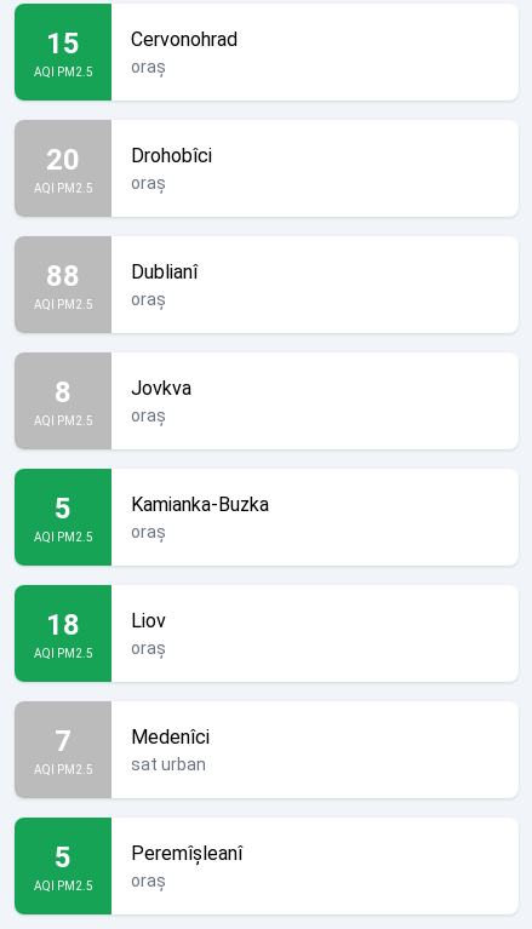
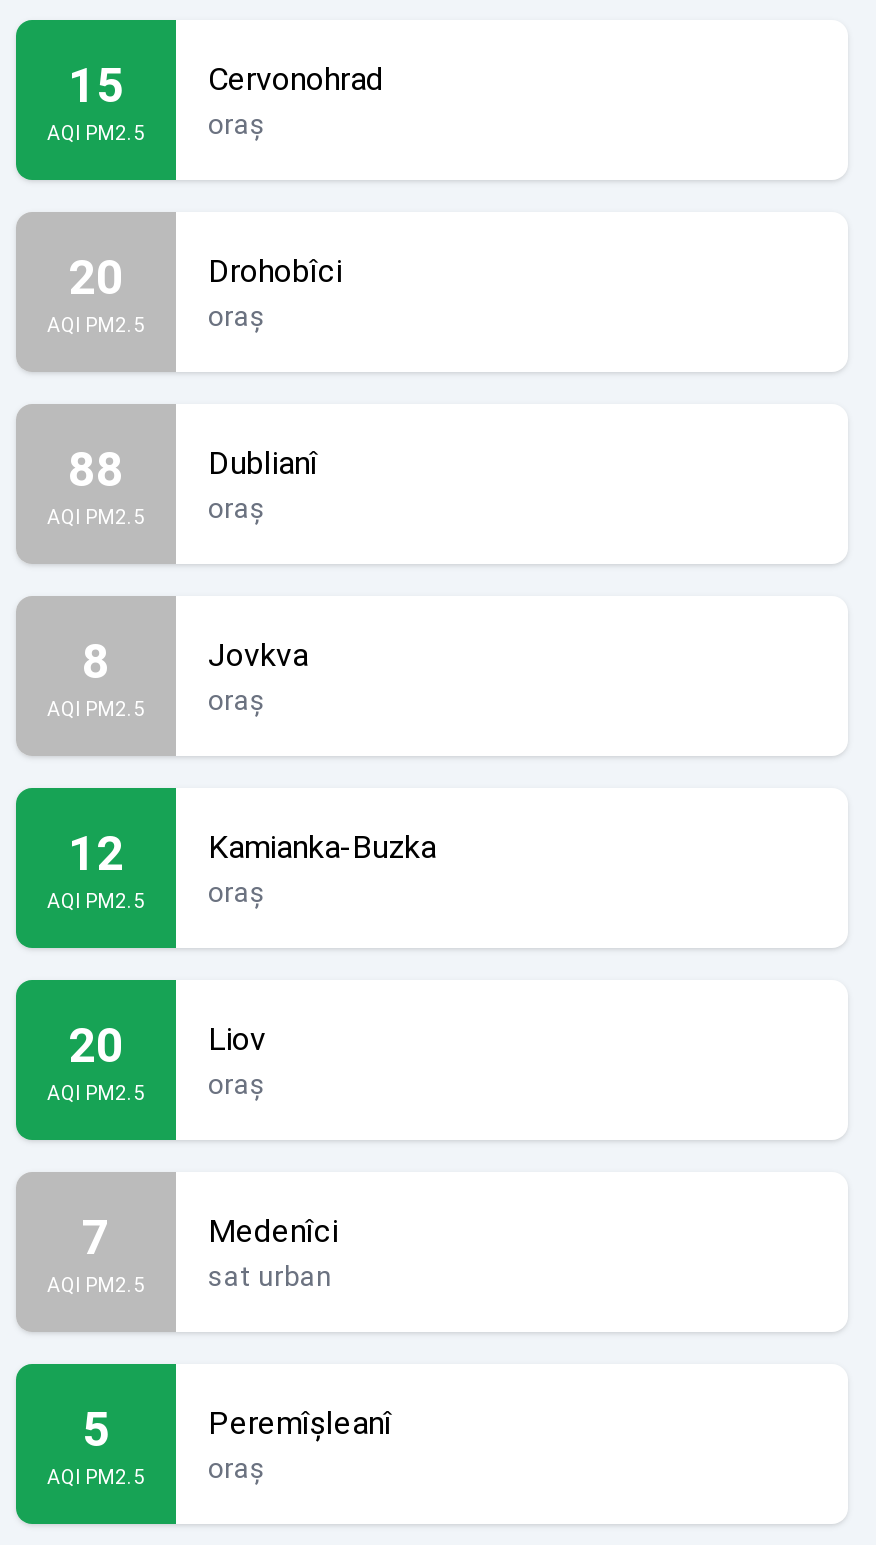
[55,491,71,525] 5 -> [68,825,124,881] 12
[46,607,80,641] 18 -> [68,1017,124,1073] 20

